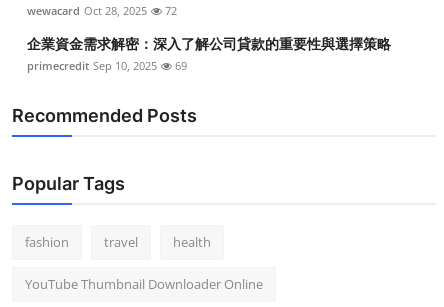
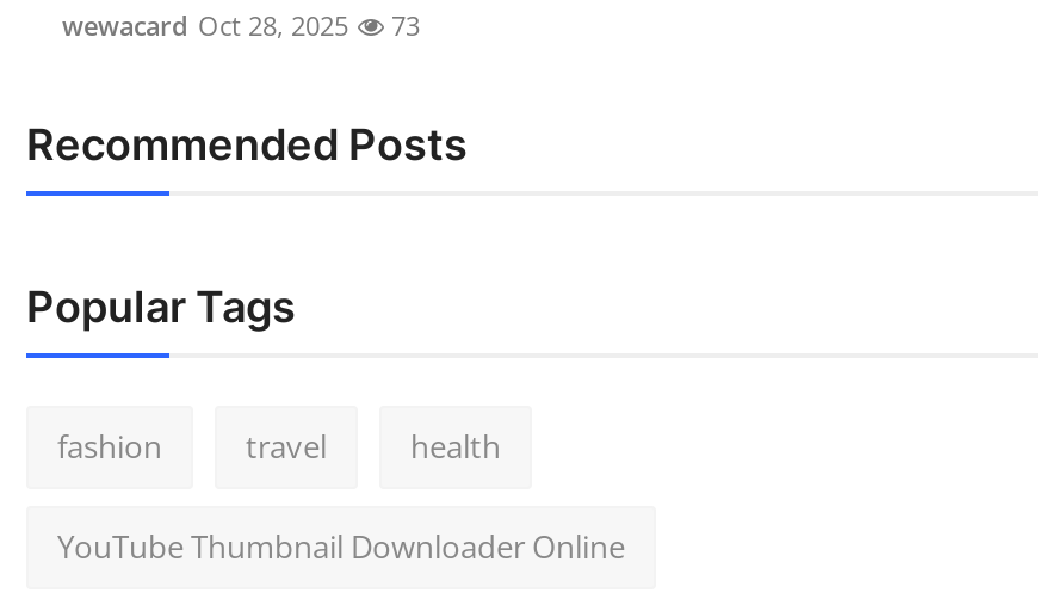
[27,3,391,73] 72 | 企業資金需求解密：深入了解公司貸款的重要性與選擇策略 | primecredit Sep 10, 2025 | 69 -> [384,8,420,44] 73

